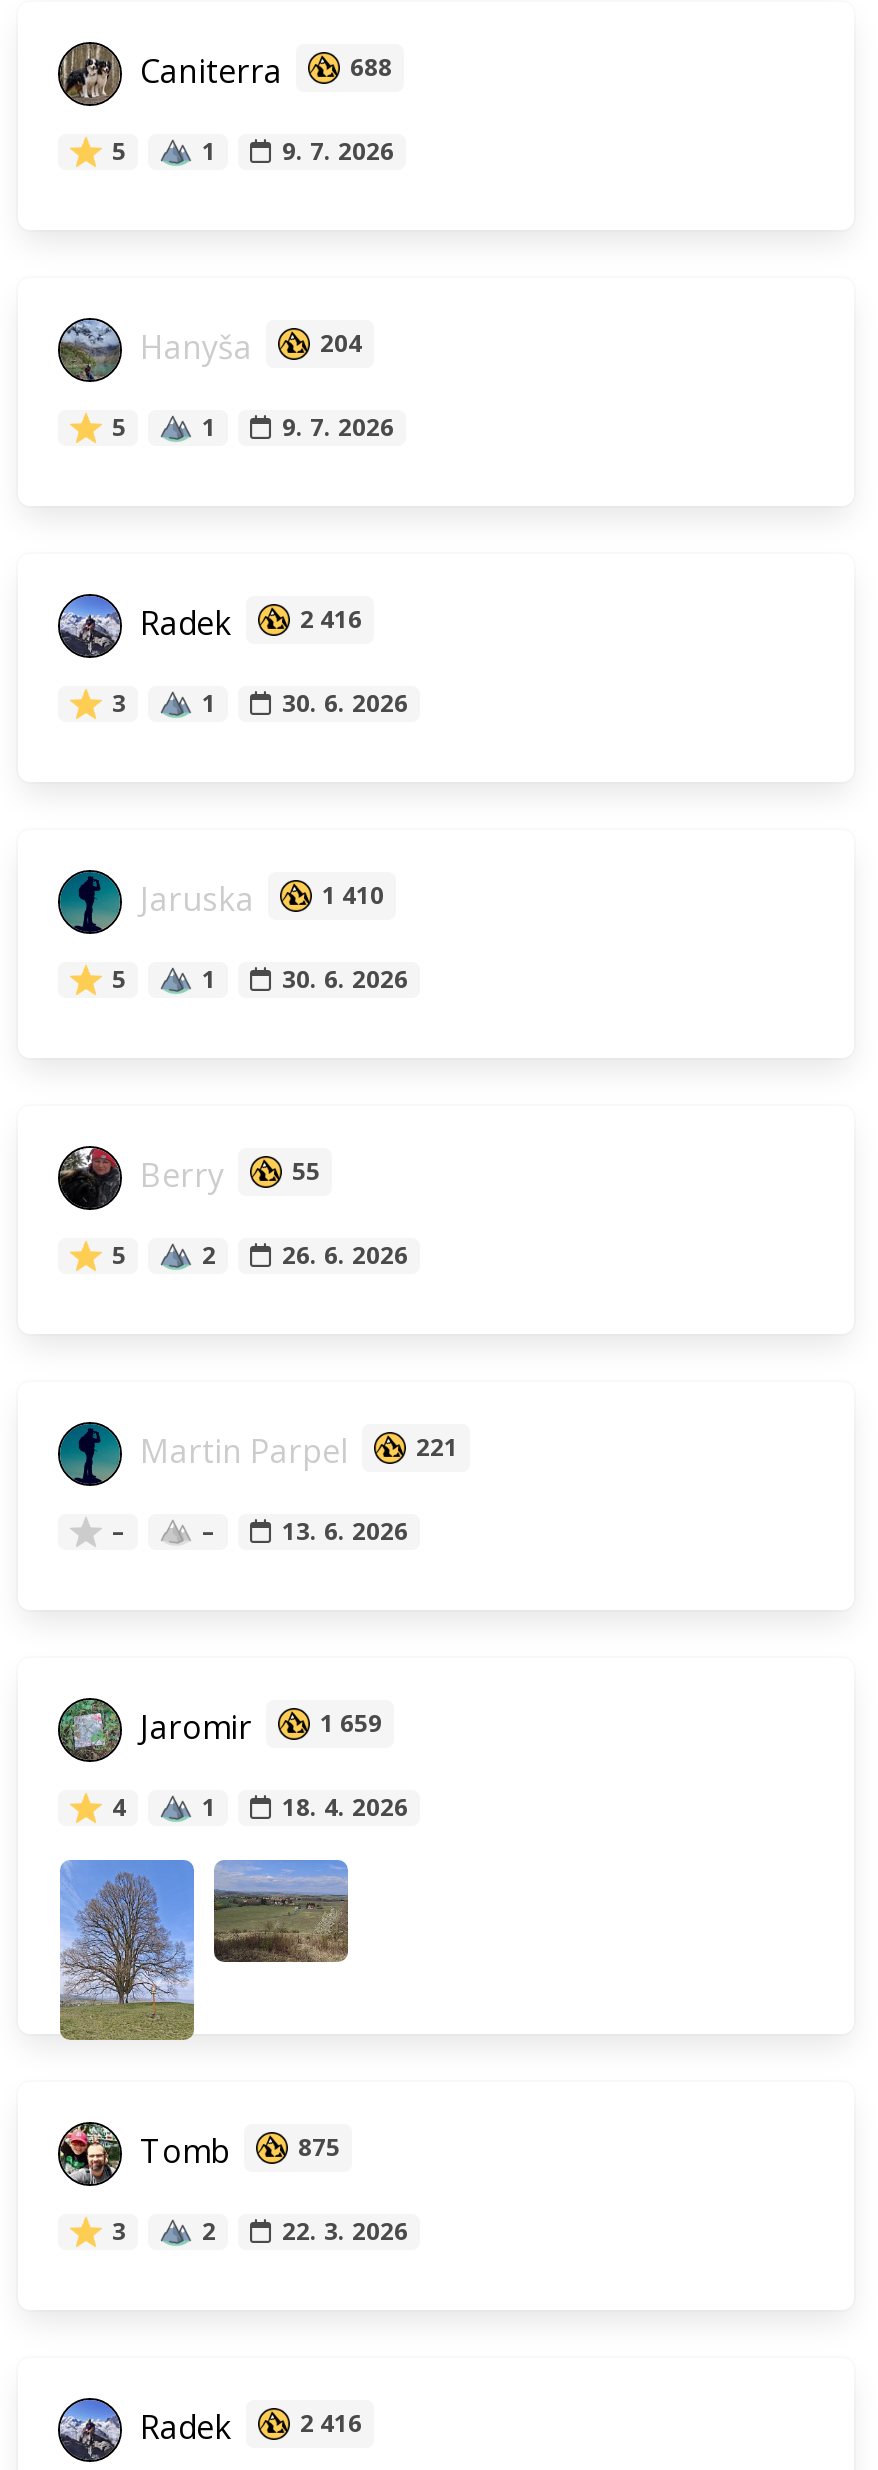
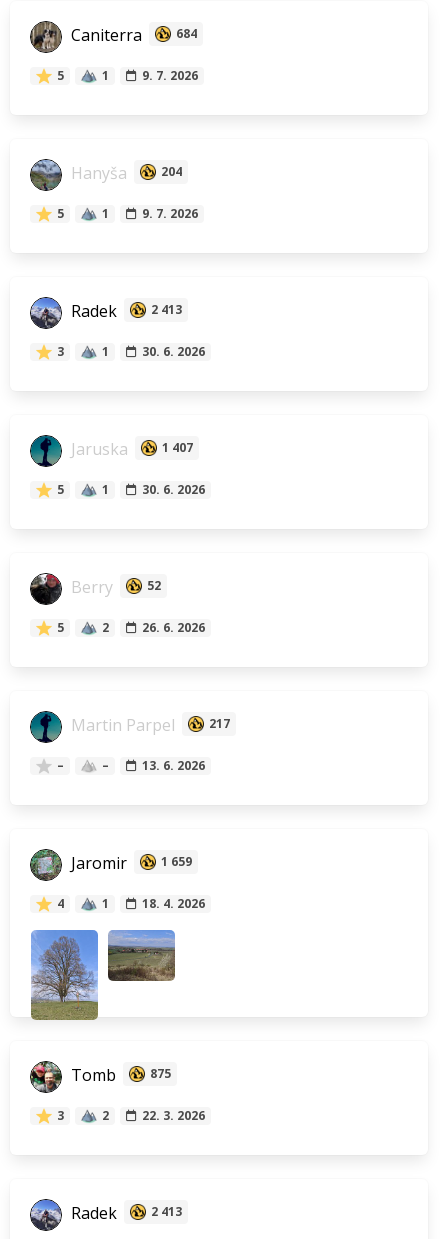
[132,49,392,93] Caniterra 688 -> [67,25,197,47] Caniterra 684
[132,601,362,645] Radek 2 416 -> [67,301,182,323] Radek 2 413
[132,877,384,921] Jaruska 1 410 -> [67,439,193,461] Jaruska 1 407
[132,1153,320,1197] Berry 55 -> [67,577,161,599] Berry 52
[132,1429,458,1473] Martin Parpel 221 -> [67,715,230,737] Martin Parpel 217
[132,2406,362,2450] Radek 2 416 -> [67,1203,182,1225] Radek 2 413

